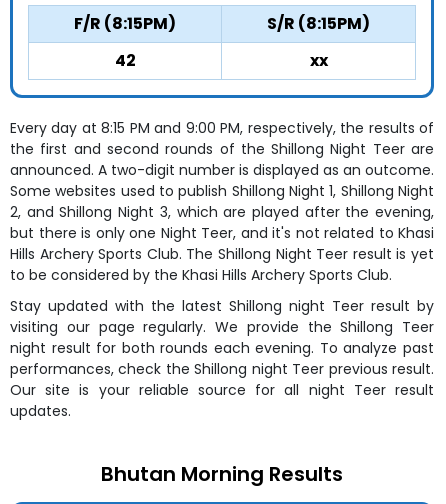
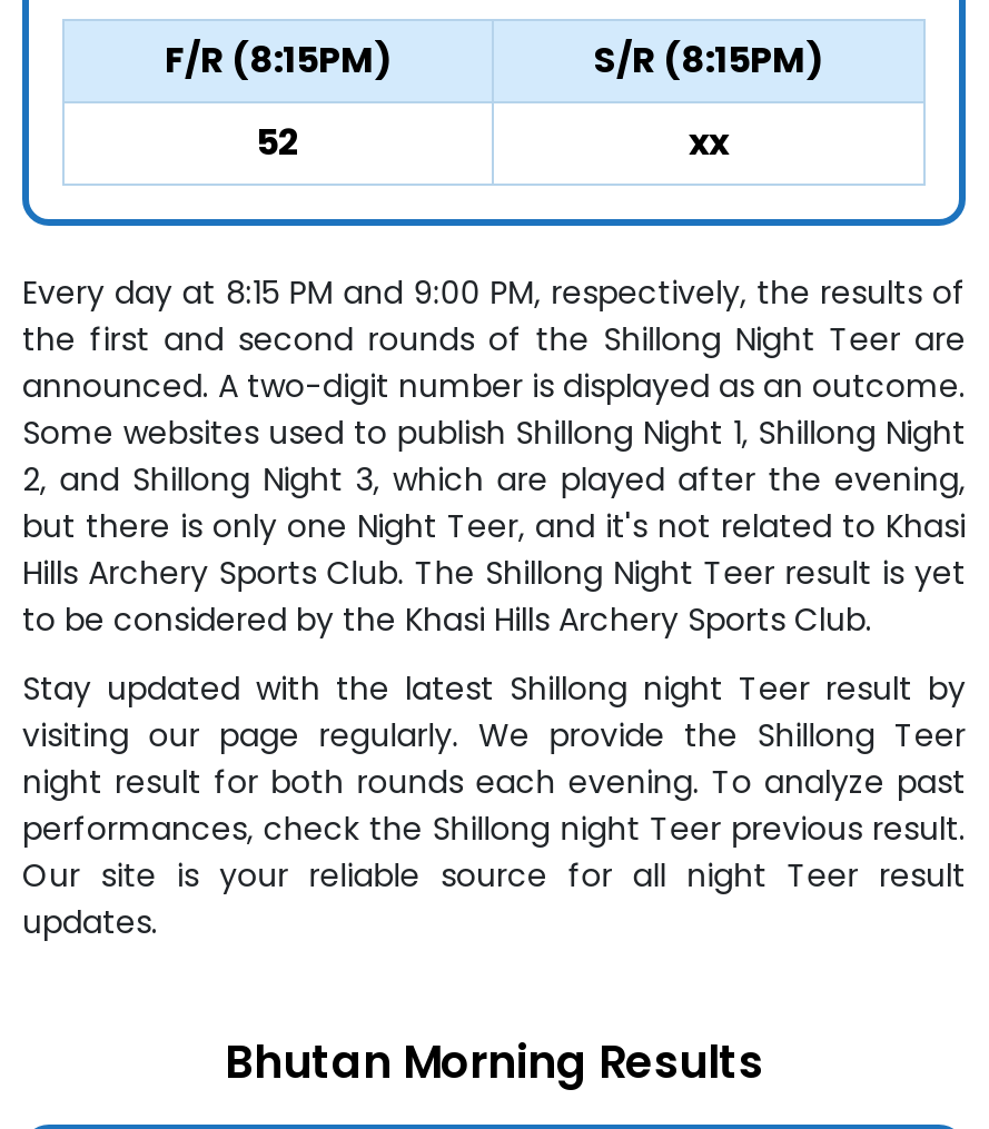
[114,49,135,72] 42 -> [256,117,300,168] 52

